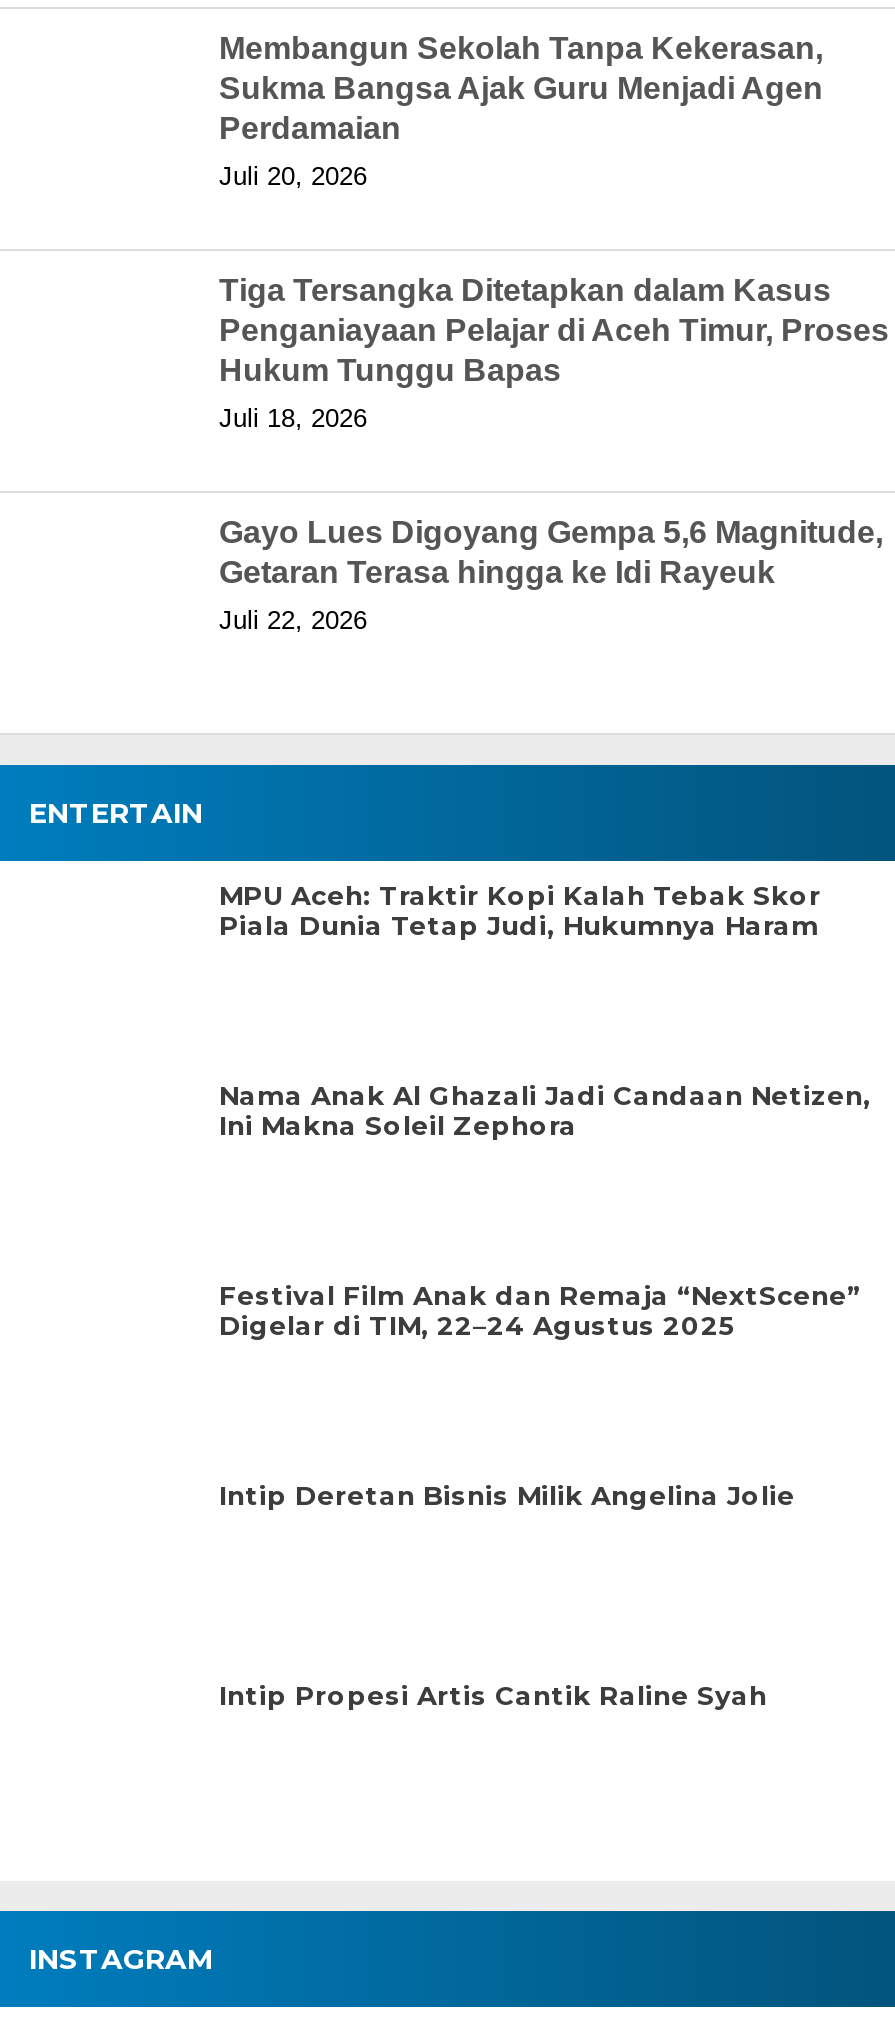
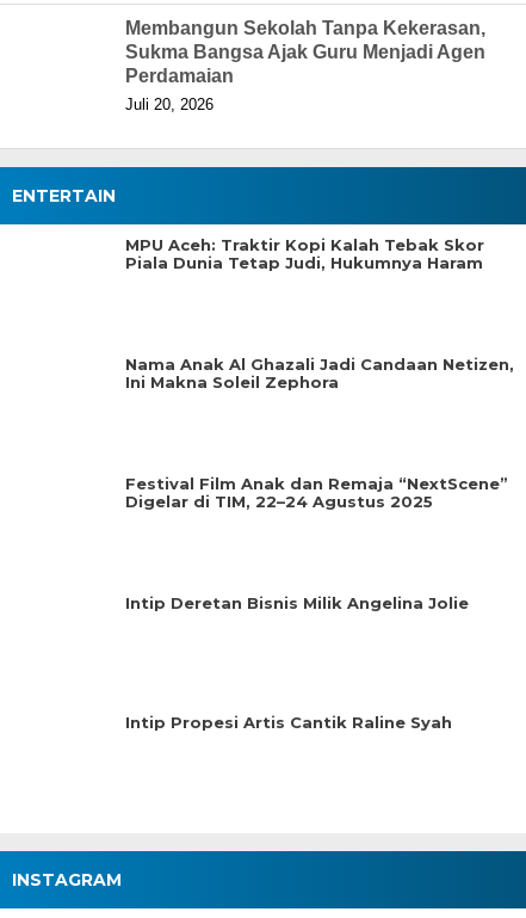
[219,273,889,635] Tiga Tersangka Ditetapkan dalam Kasus | Penganiayaan Pelajar di Aceh Timur, Proses | Hukum Tunggu Bapas | Juli 18, 2026 | Gayo Lues Digoyang Gempa 5,6 Magnitude, | Getaran Terasa hingga ke Idi Rayeuk | Juli 22, 2026 -> none

